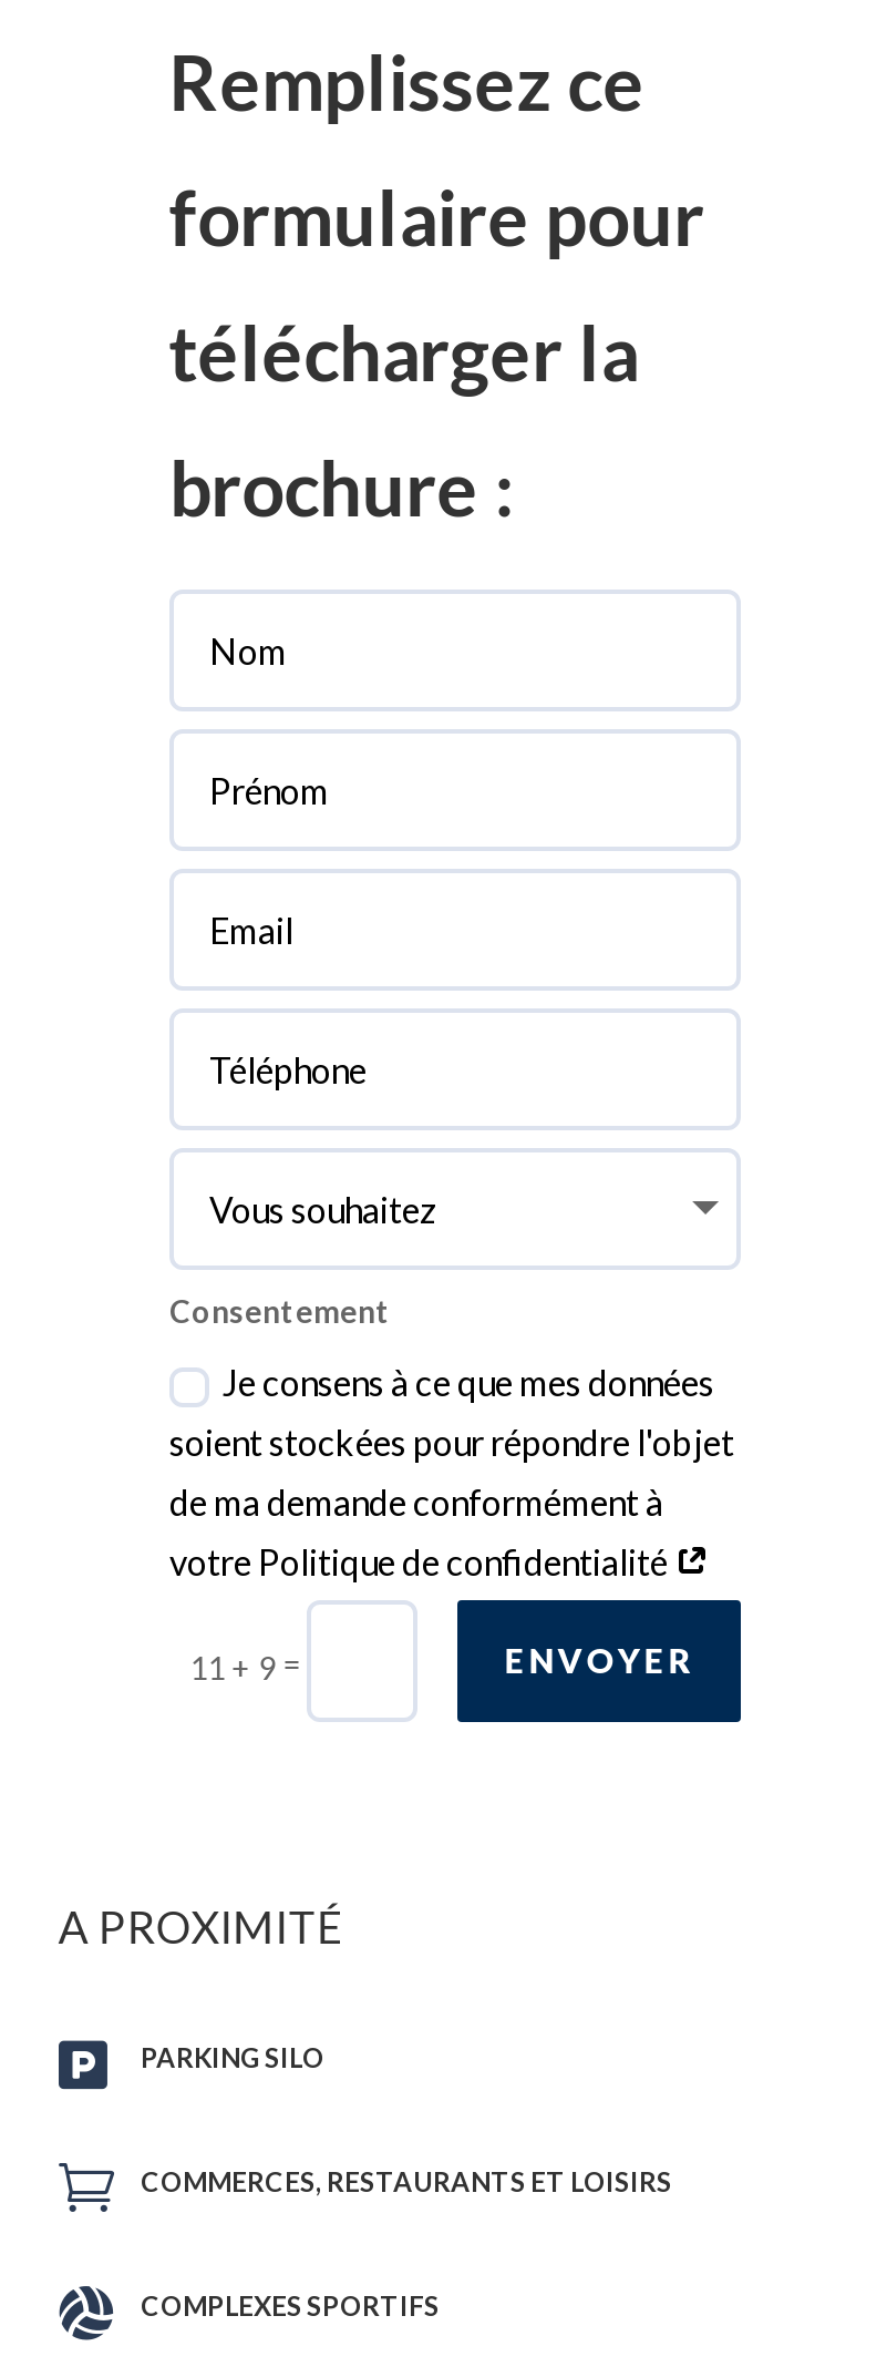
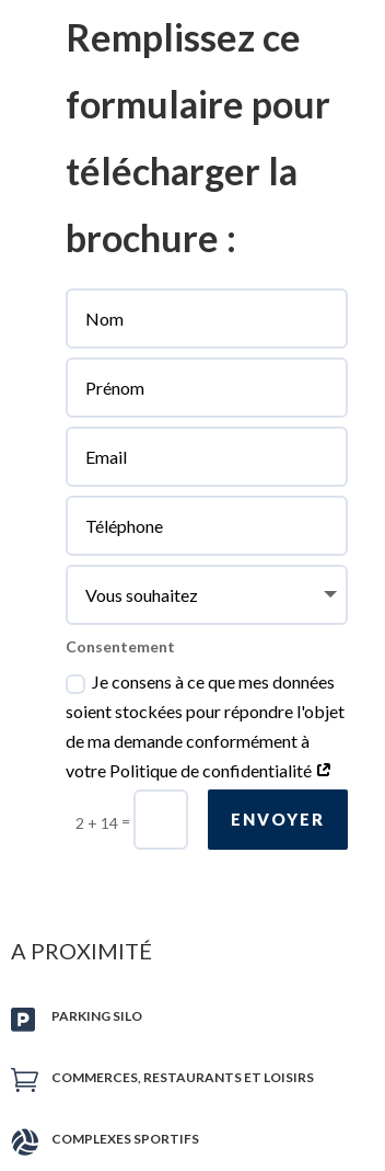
[190,1645,307,1687] 11 + 9 = -> [76,811,134,832] 2 + 14 =

